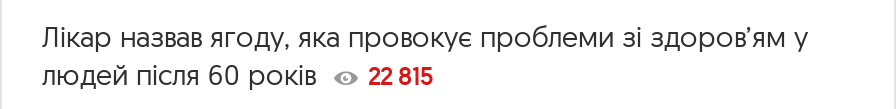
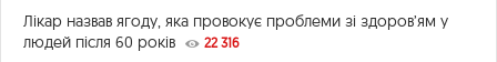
[42,57,432,93] людей після 60 років 22 815 -> [23,32,240,52] людей після 60 років 22 316

